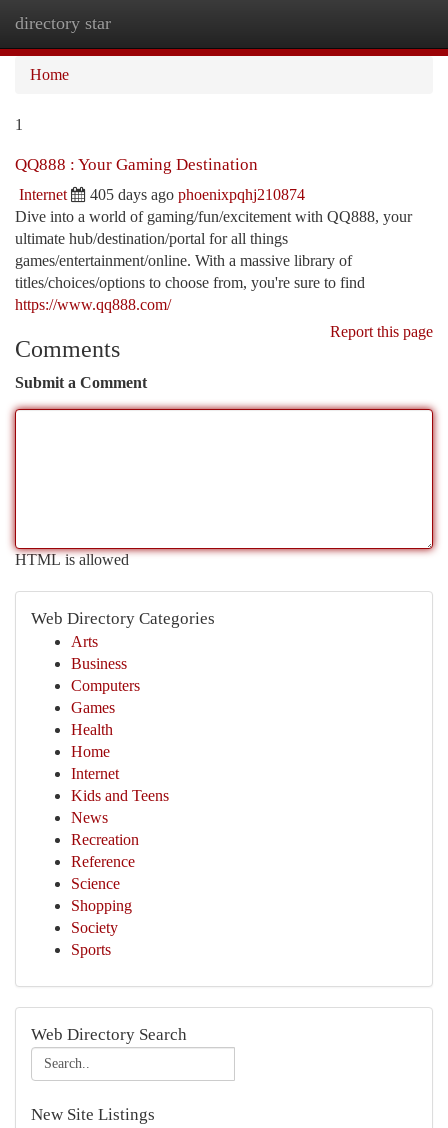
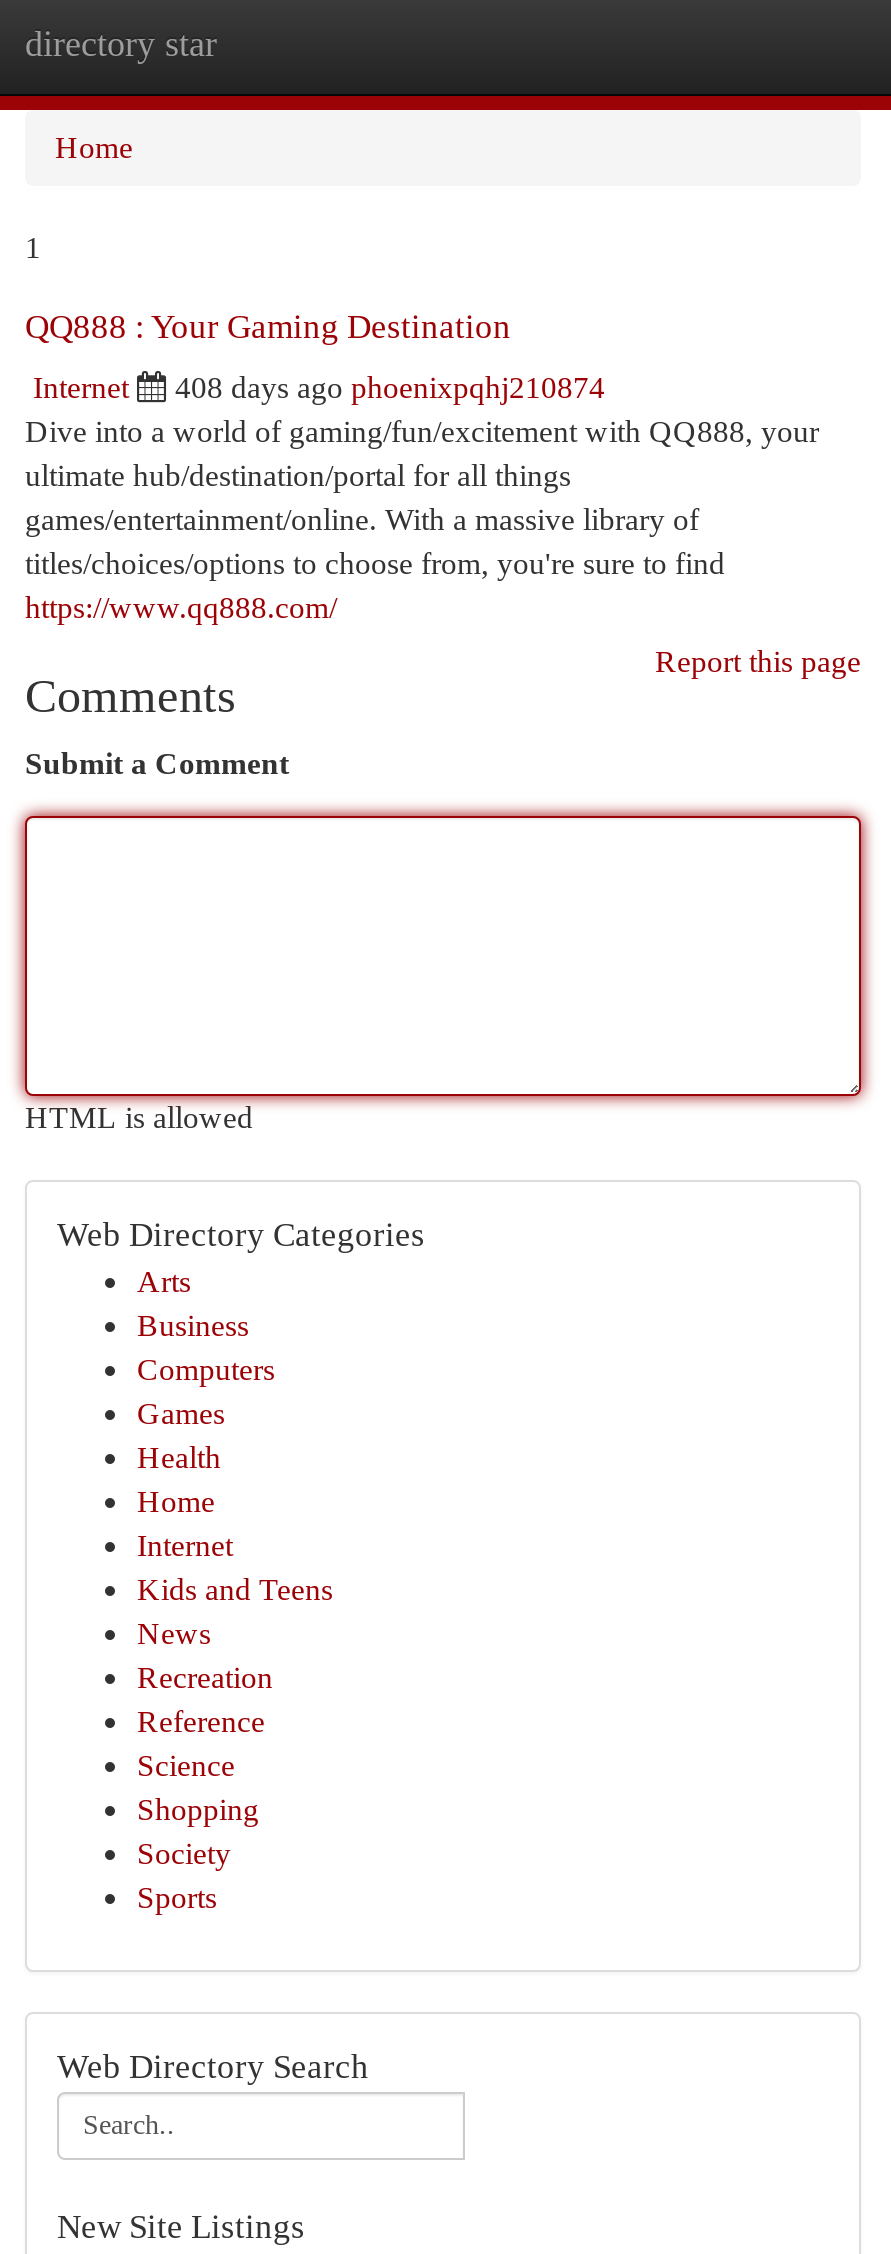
[90,186,305,203] 405 days ago phoenixpqhj210874 -> [175,370,605,404] 408 days ago phoenixpqhj210874

